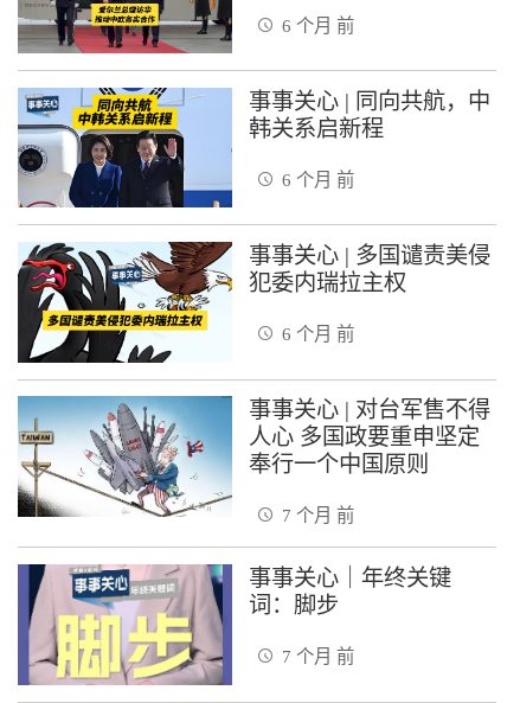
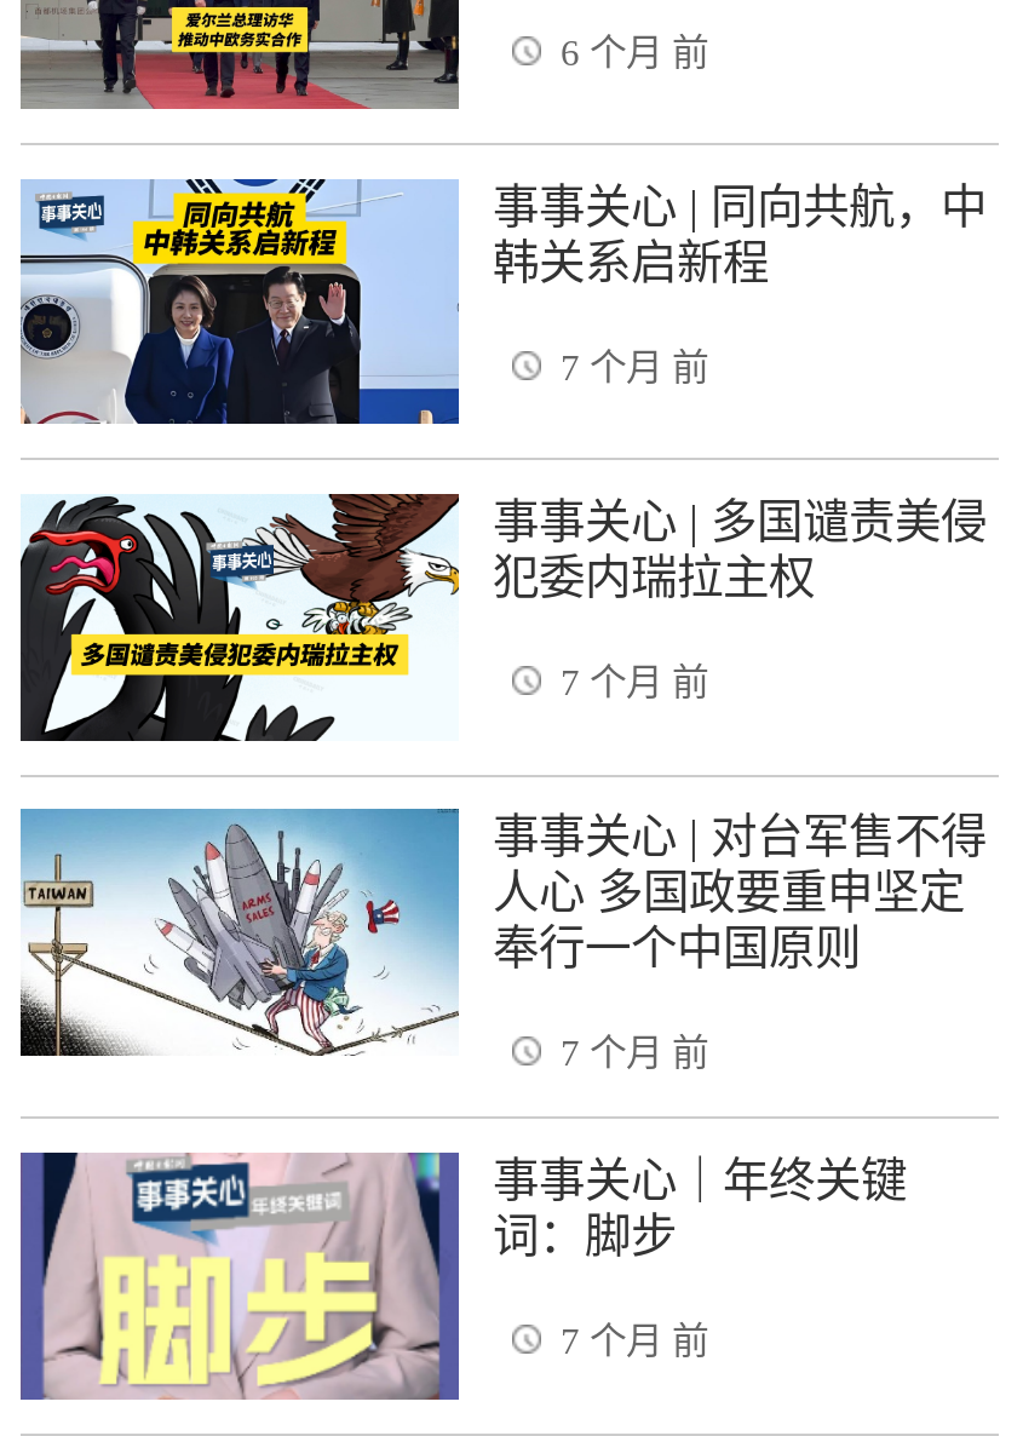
[282,169,354,190] 6 个月 前 -> [561,346,708,387] 7 个月 前
[282,324,354,344] 6 个月 前 -> [561,662,708,703] 7 个月 前

